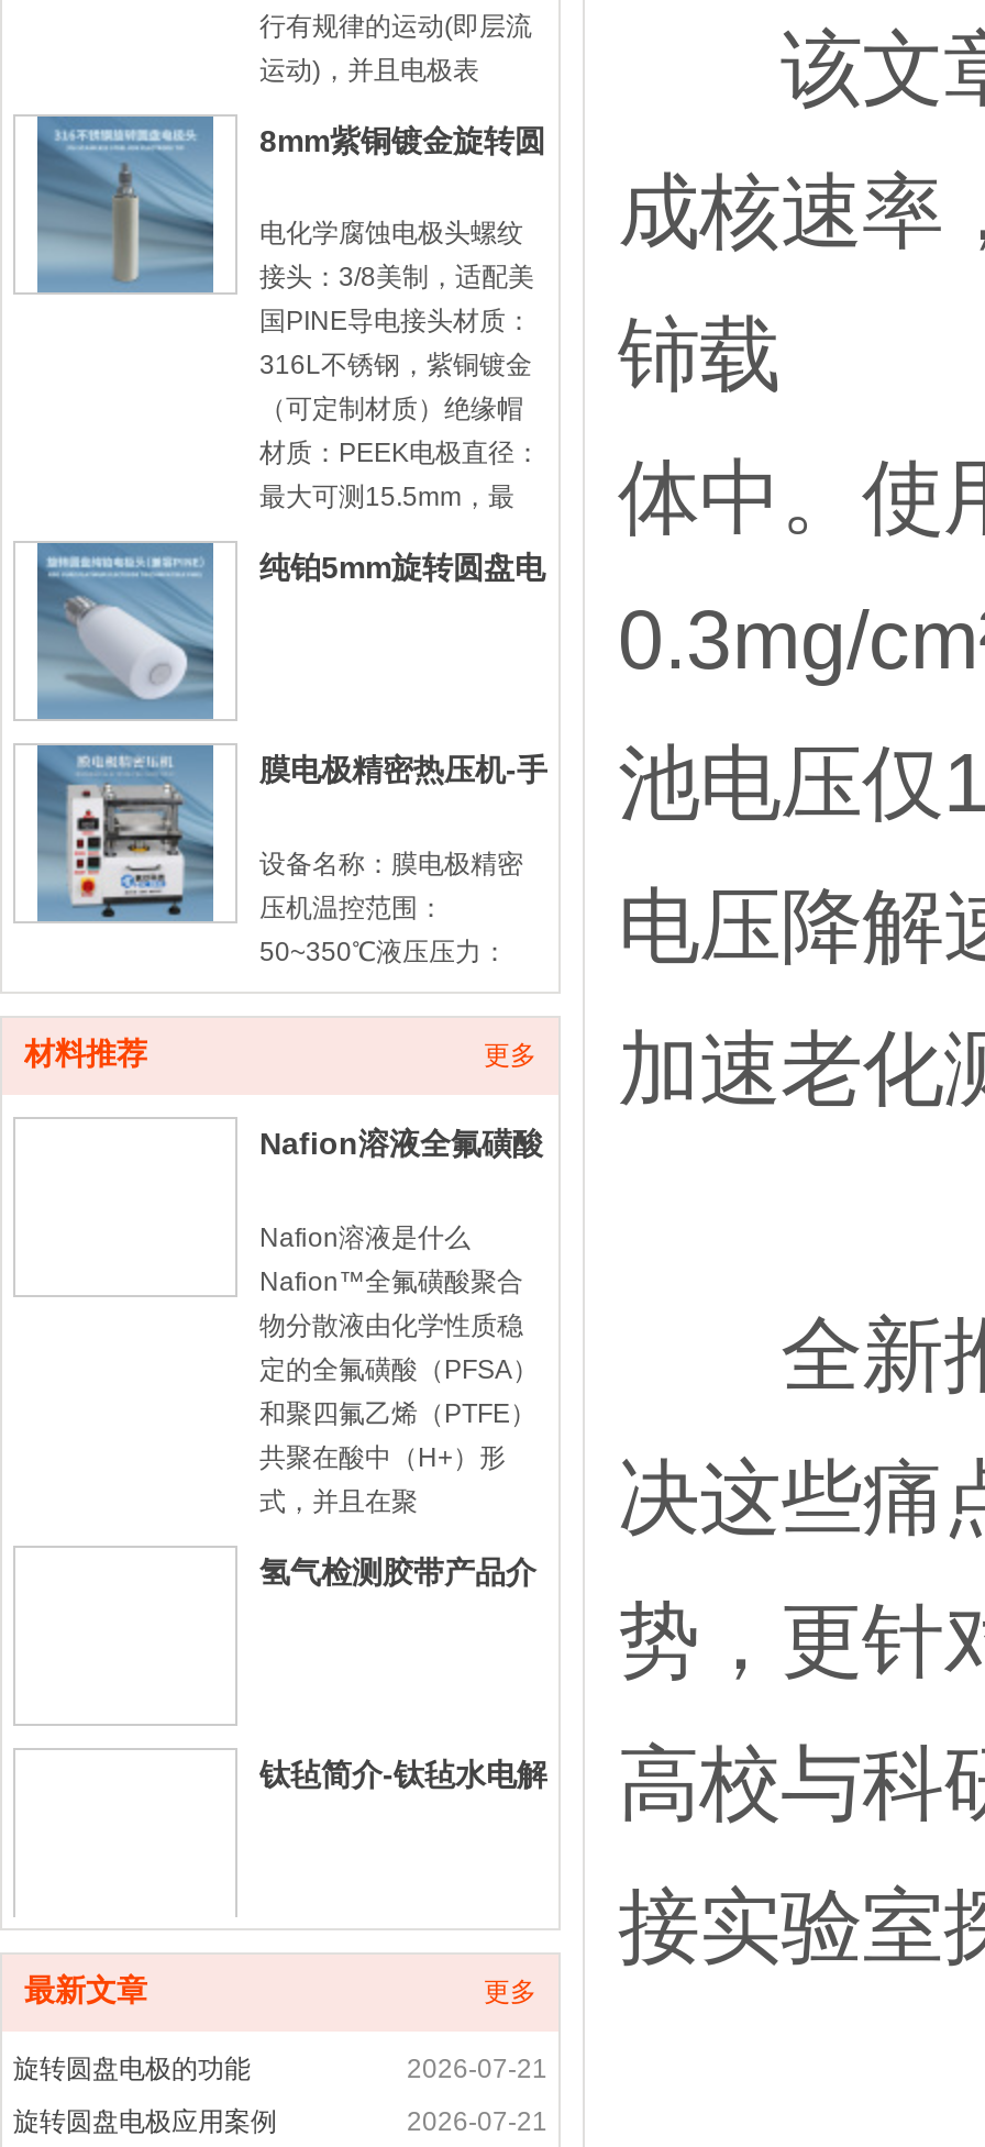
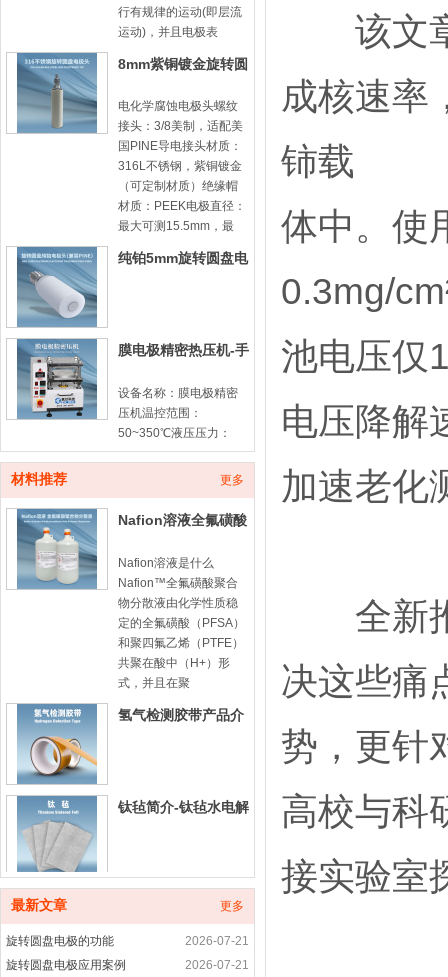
none -> [16,508,98,590] [image]
none -> [16,703,98,785] [image]
none -> [16,795,98,873] [image]

